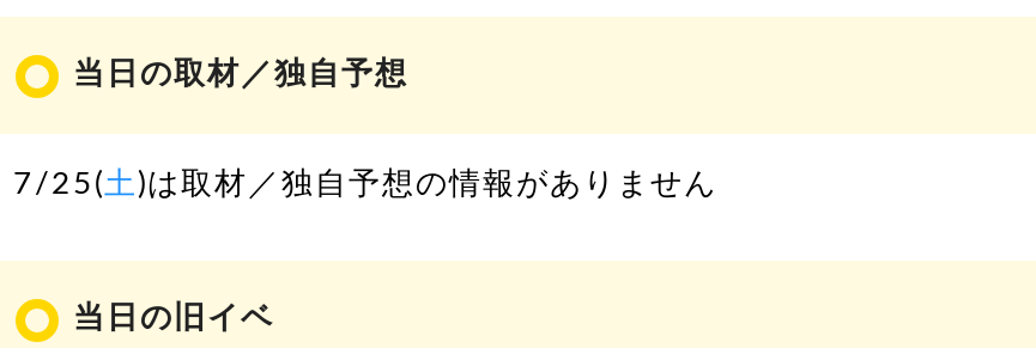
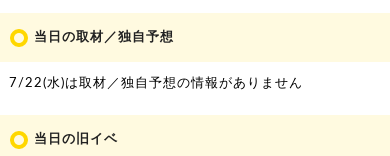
[13,170,717,201] 7/25(土)は取材／独自予想の情報がありません -> [9,77,303,90] 7/22(水)は取材／独自予想の情報がありません

